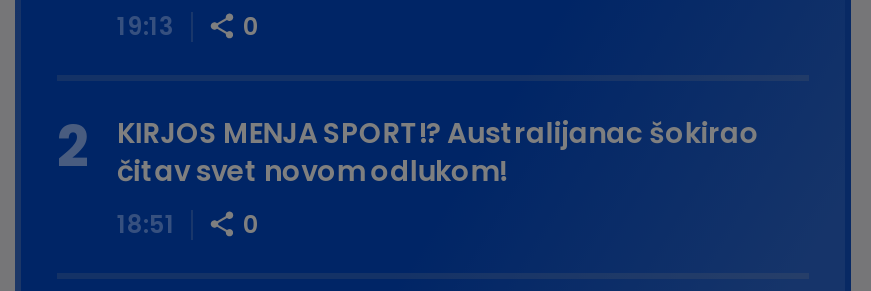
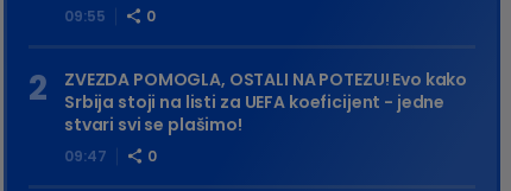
[117,9,259,43] 19:13 0 -> [64,6,156,26] 09:55 0
[117,113,759,191] KIRJOS MENJA SPORT!? Australijanac šokirao | čitav svet novom odlukom! -> [64,68,467,137] ZVEZDA POMOGLA, OSTALI NA POTEZU! Evo kako | Srbija stoji na listi za UEFA koeficijent - jedne | stvari svi se plašimo!
[117,207,259,241] 18:51 0 -> [64,146,157,166] 09:47 0

